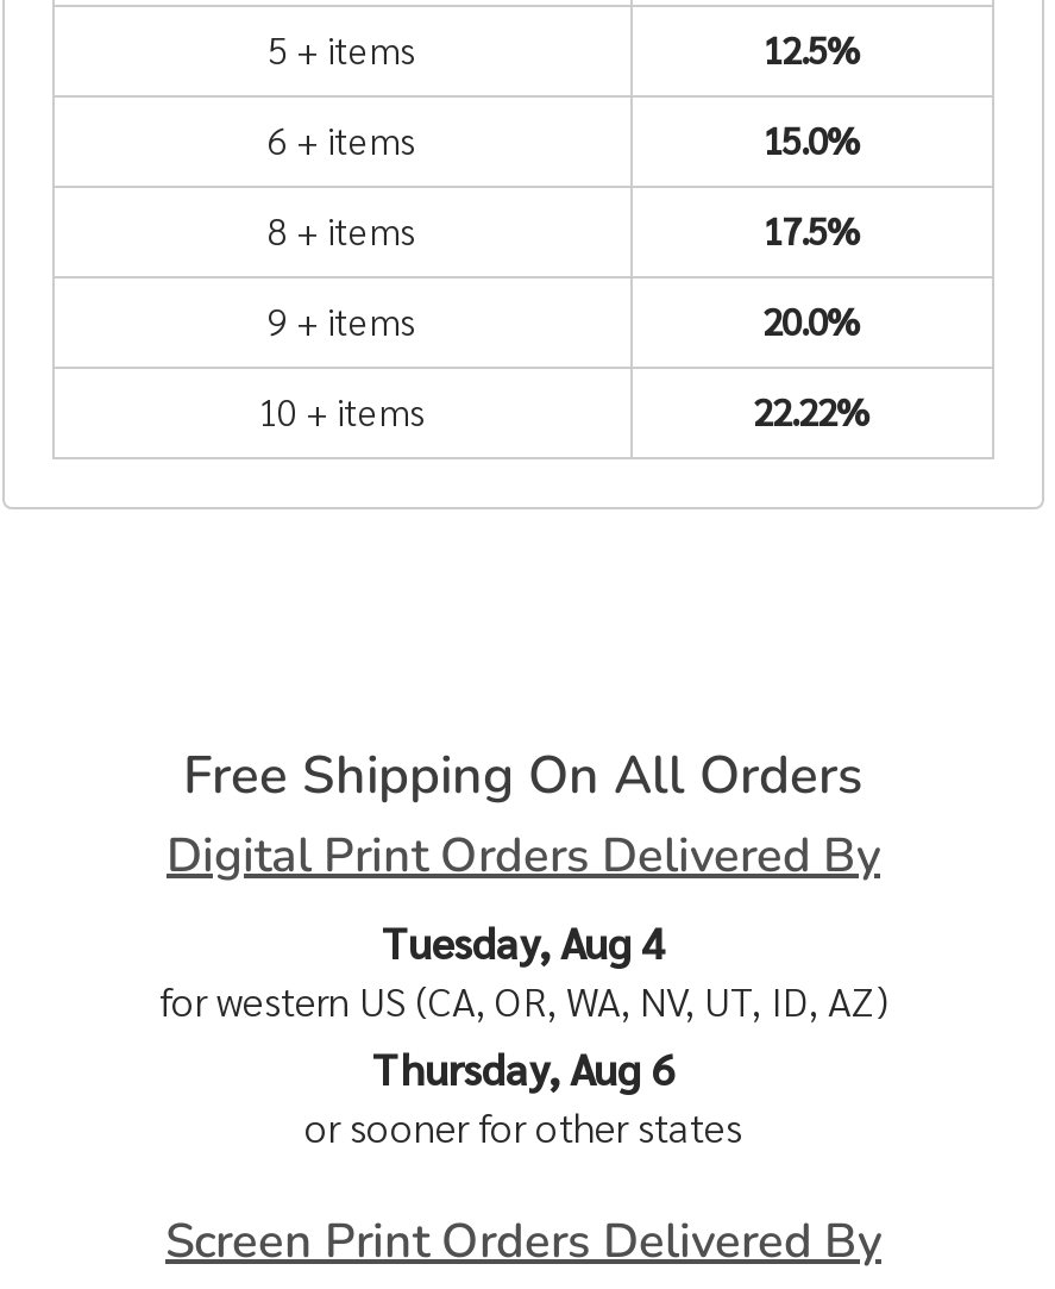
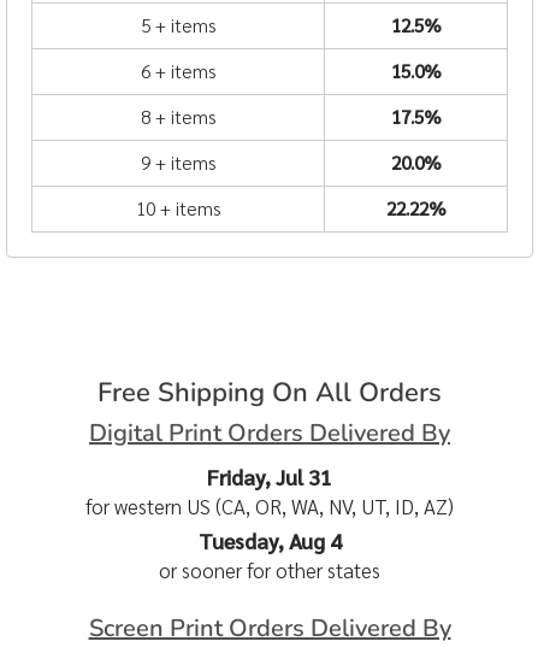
[382,915,665,970] Tuesday, Aug 4 -> [207,463,332,491] Friday, Jul 31
[372,1041,674,1096] Thursday, Aug 6 -> [198,527,341,555] Tuesday, Aug 4

